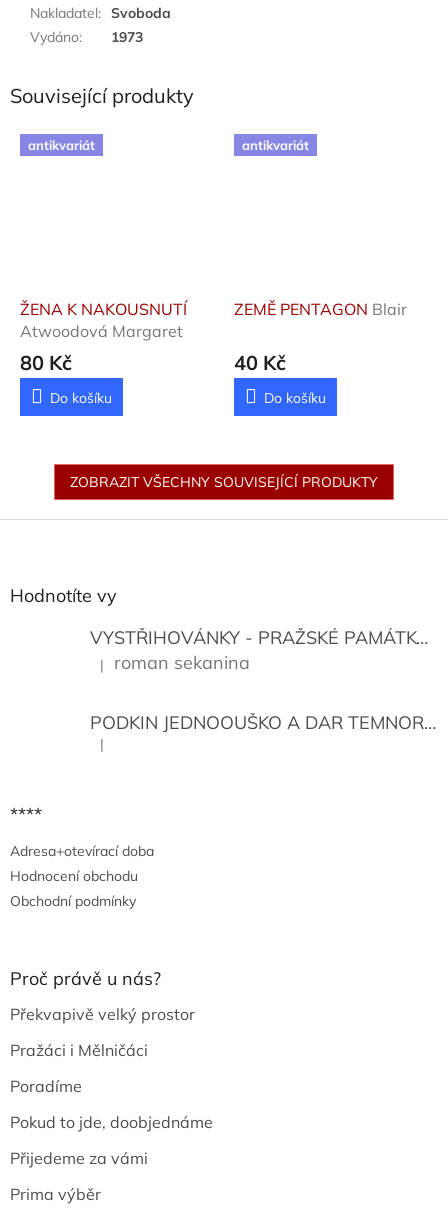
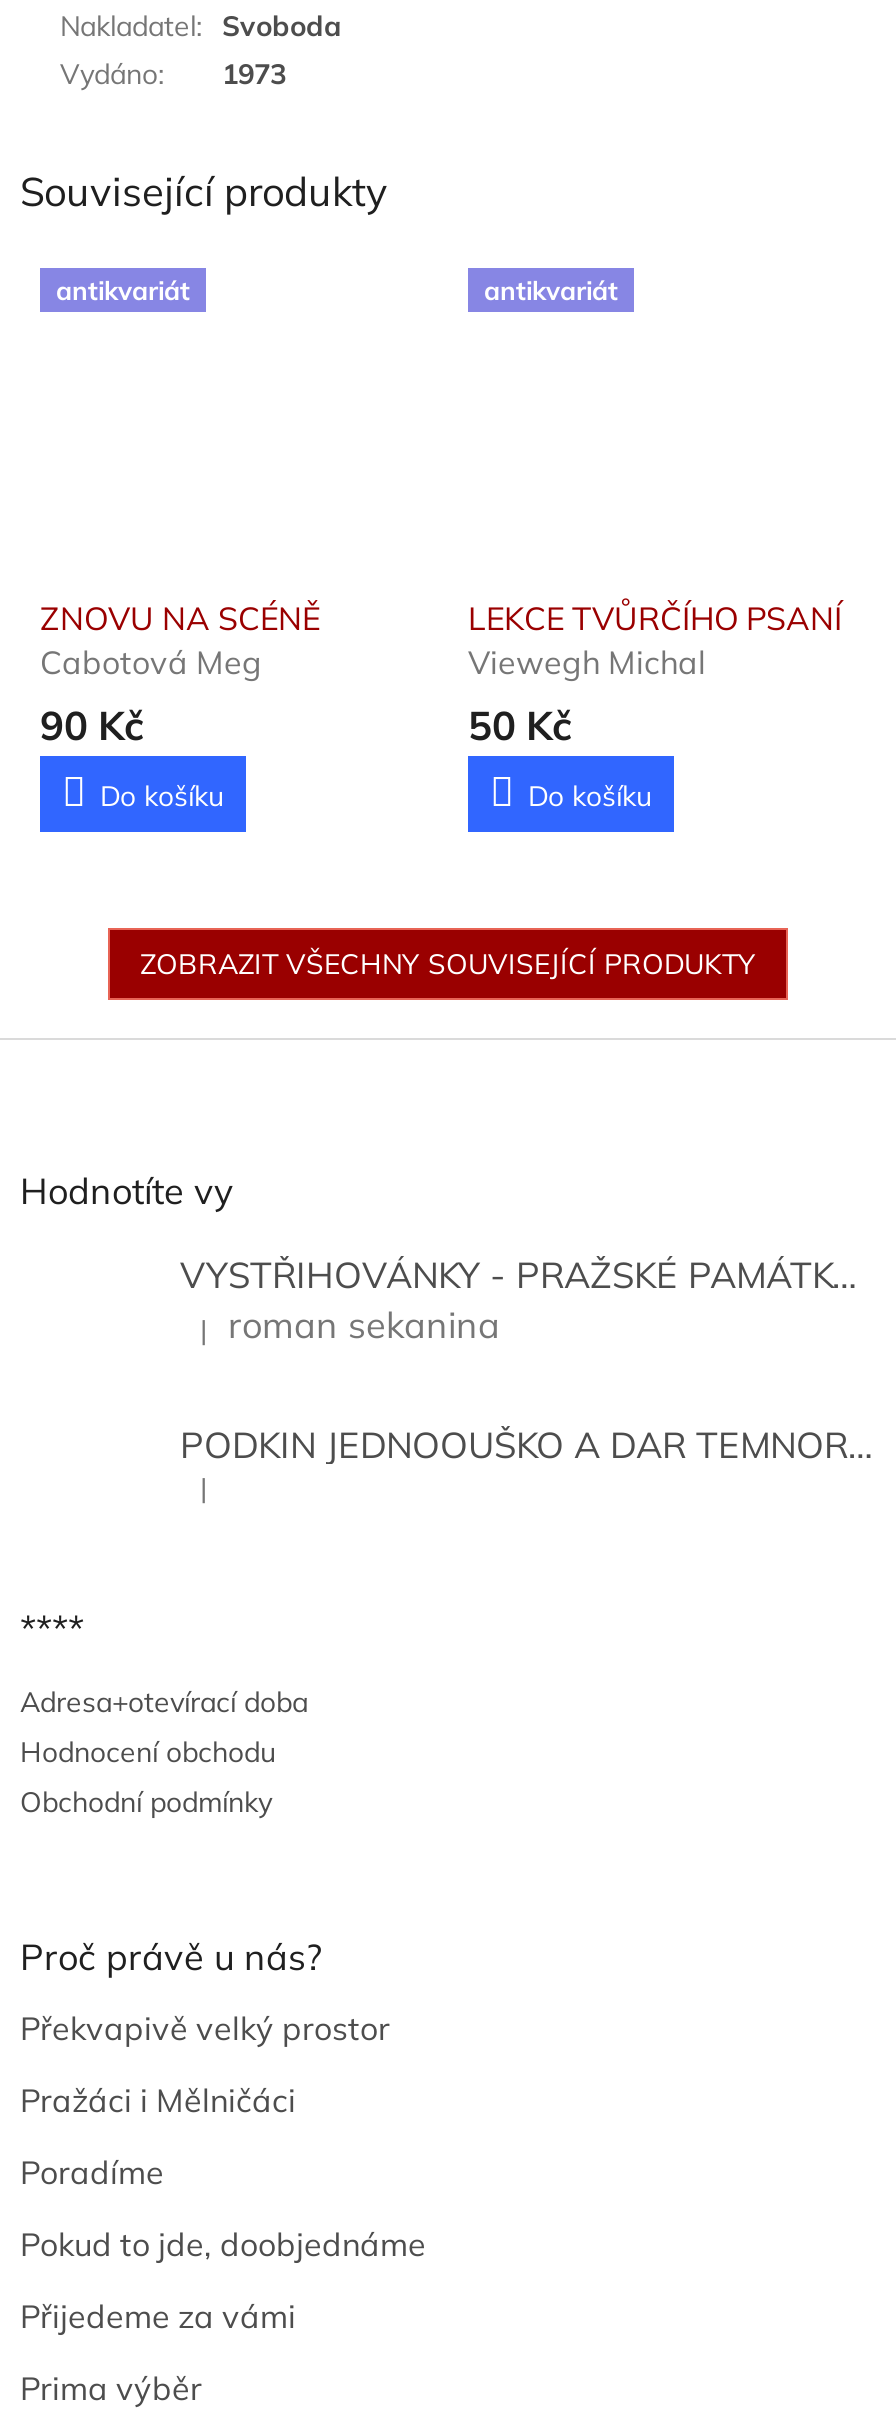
[20,299,187,375] ŽENA K NAKOUSNUTÍ | Atwoodová Margaret | 80 Kč -> [40,599,320,751] ZNOVU NA SCÉNĚ | Cabotová Meg | 90 Kč
[234,299,407,375] ZEMĚ PENTAGON Blair | 40 Kč -> [468,599,842,751] LEKCE TVŮRČÍHO PSANÍ | Viewegh Michal | 50 Kč

